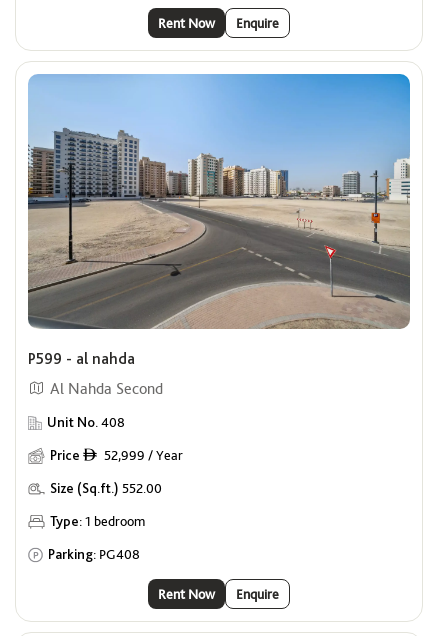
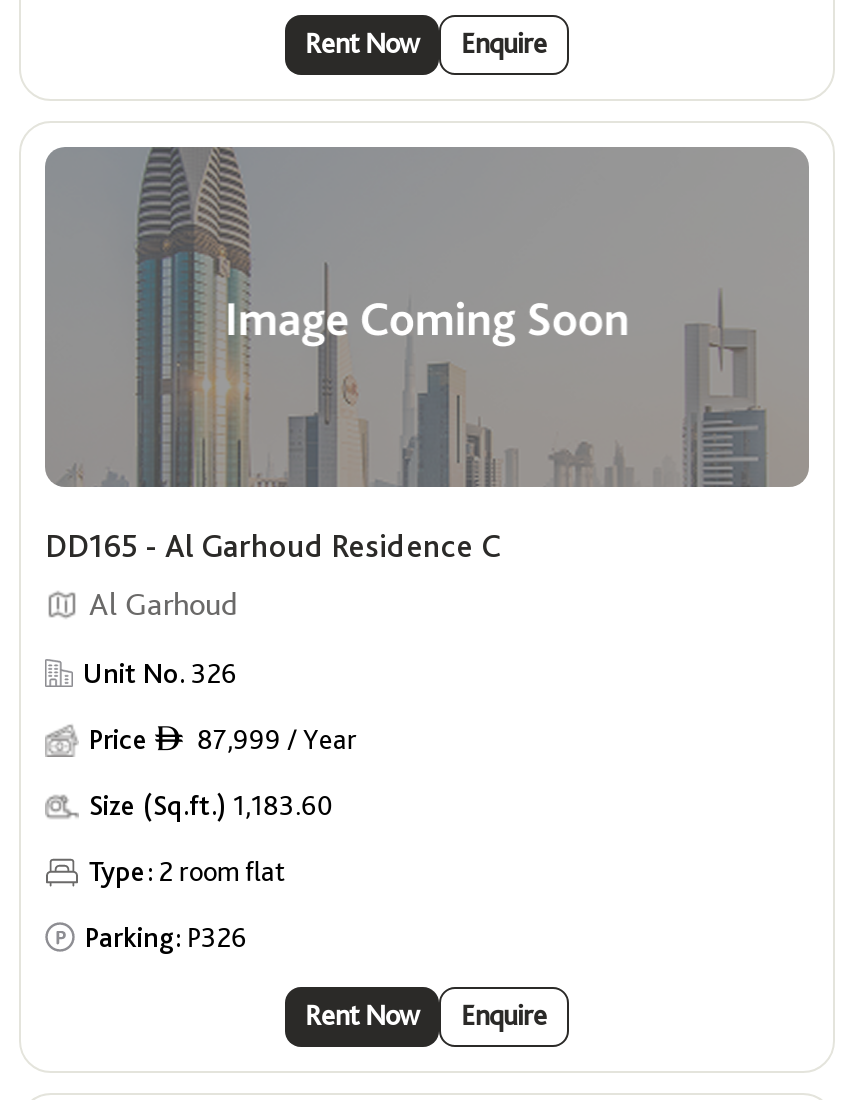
[27,73,411,368] [image] | P599 - al nahda -> [45,146,807,564] [image] | DD165 - Al Garhoud Residence C
[50,378,163,397] Al Nahda Second -> [89,585,237,623] Al Garhoud
[47,414,125,431] Unit No. 408 -> [83,656,237,690] Unit No. 326
[50,447,183,464] Price ê 52,999 / Year -> [89,722,357,756] Price ê 87,999 / Year
[50,480,162,497] Size (Sq.ft.) 552.00 -> [89,788,333,822] Size (Sq.ft.) 1,183.60
[50,513,145,530] Type: 1 bedroom -> [89,854,285,888] Type: 2 room flat
[48,546,140,563] Parking: PG408 -> [85,920,247,954] Parking: P326

